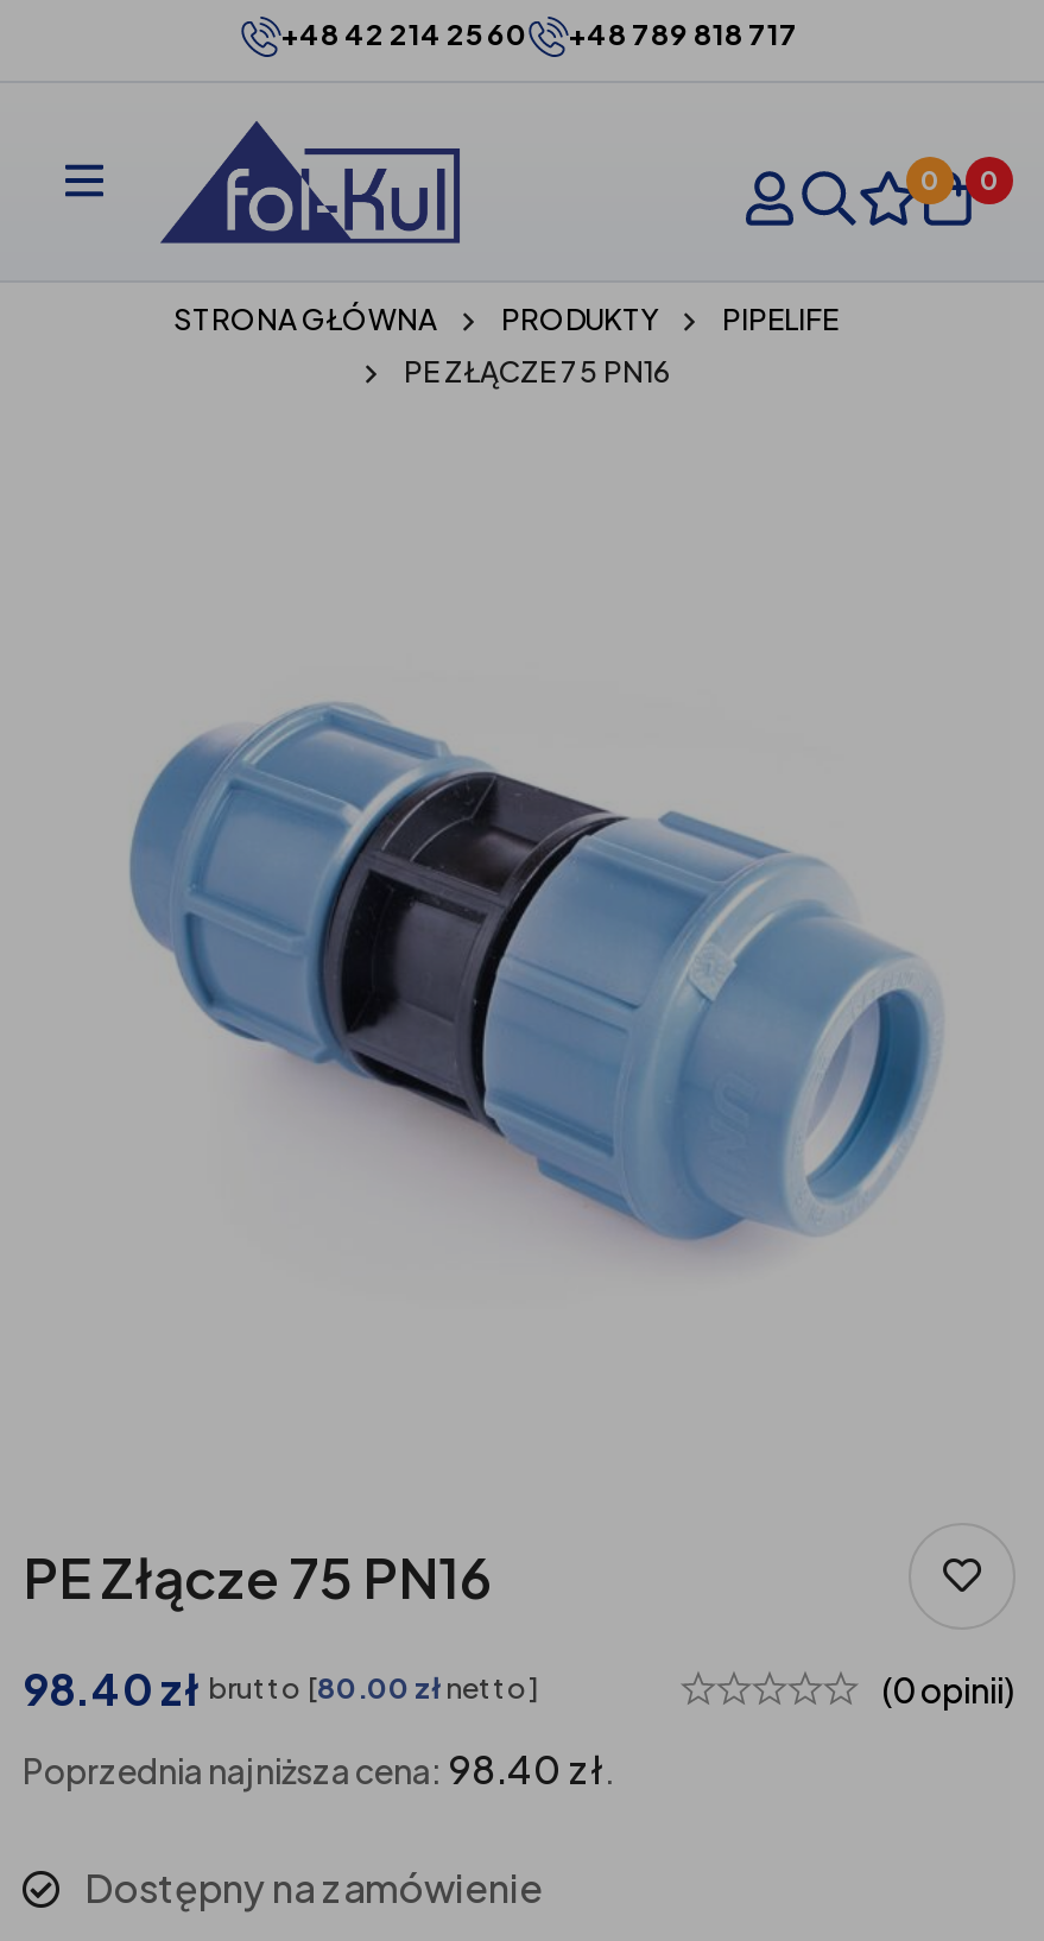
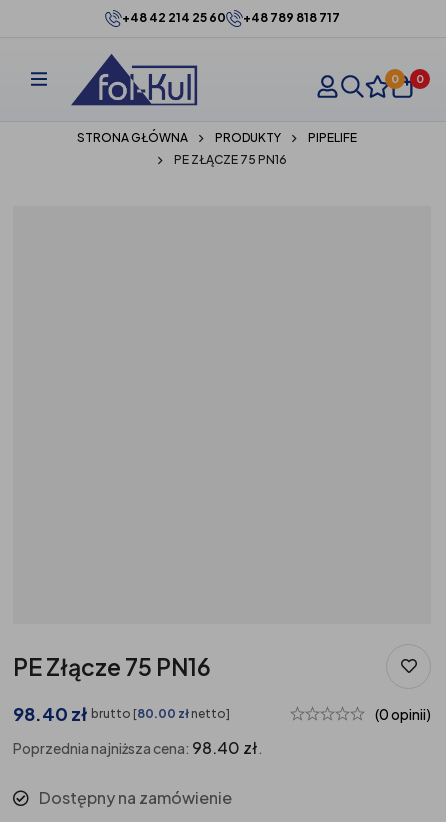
[129,703,937,1250] [image] -> none

